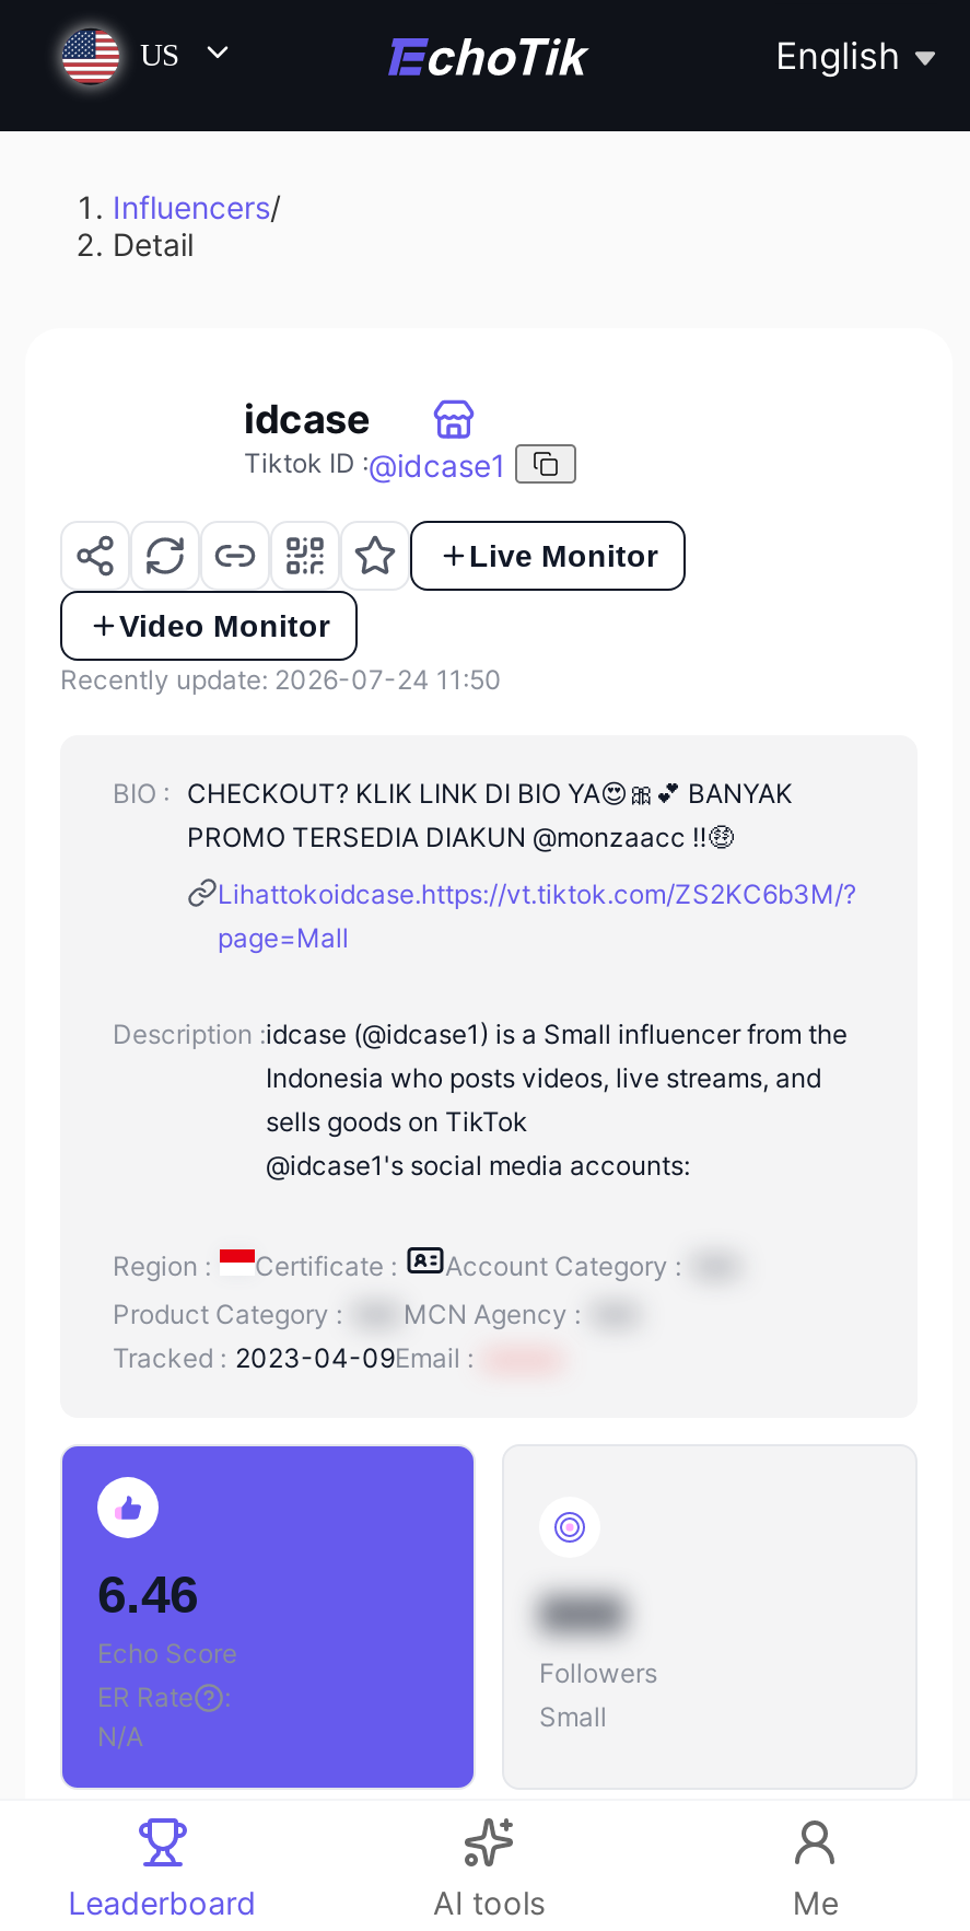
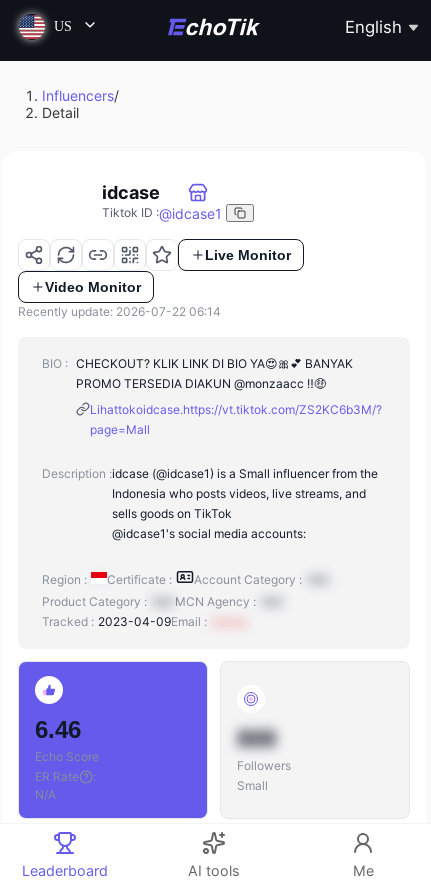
[60,664,502,696] Recently update: 2026-07-24 11:50 -> [18,304,221,319] Recently update: 2026-07-22 06:14

